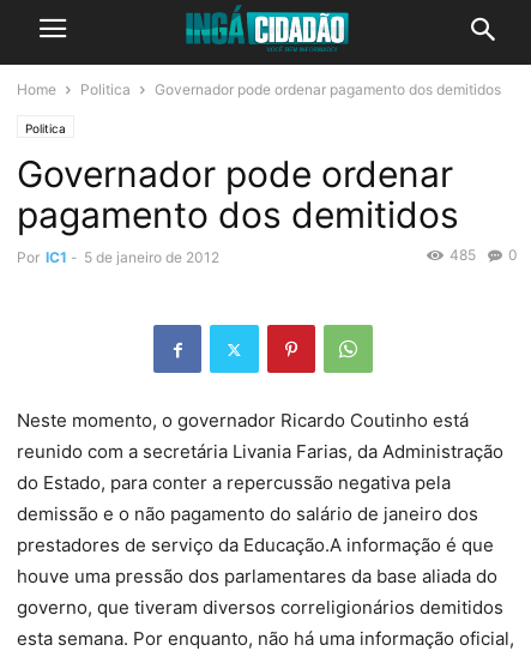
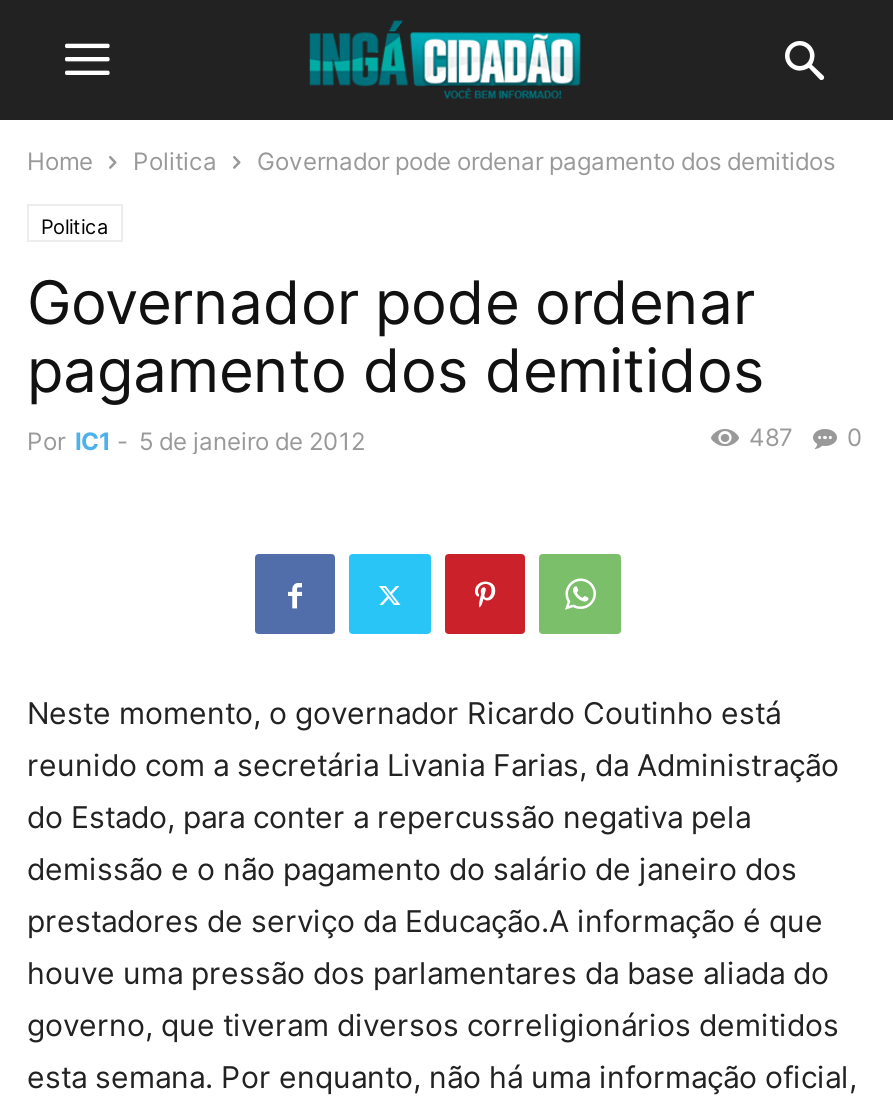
[449,246,518,264] 485 0 -> [749,422,863,452] 487 0

